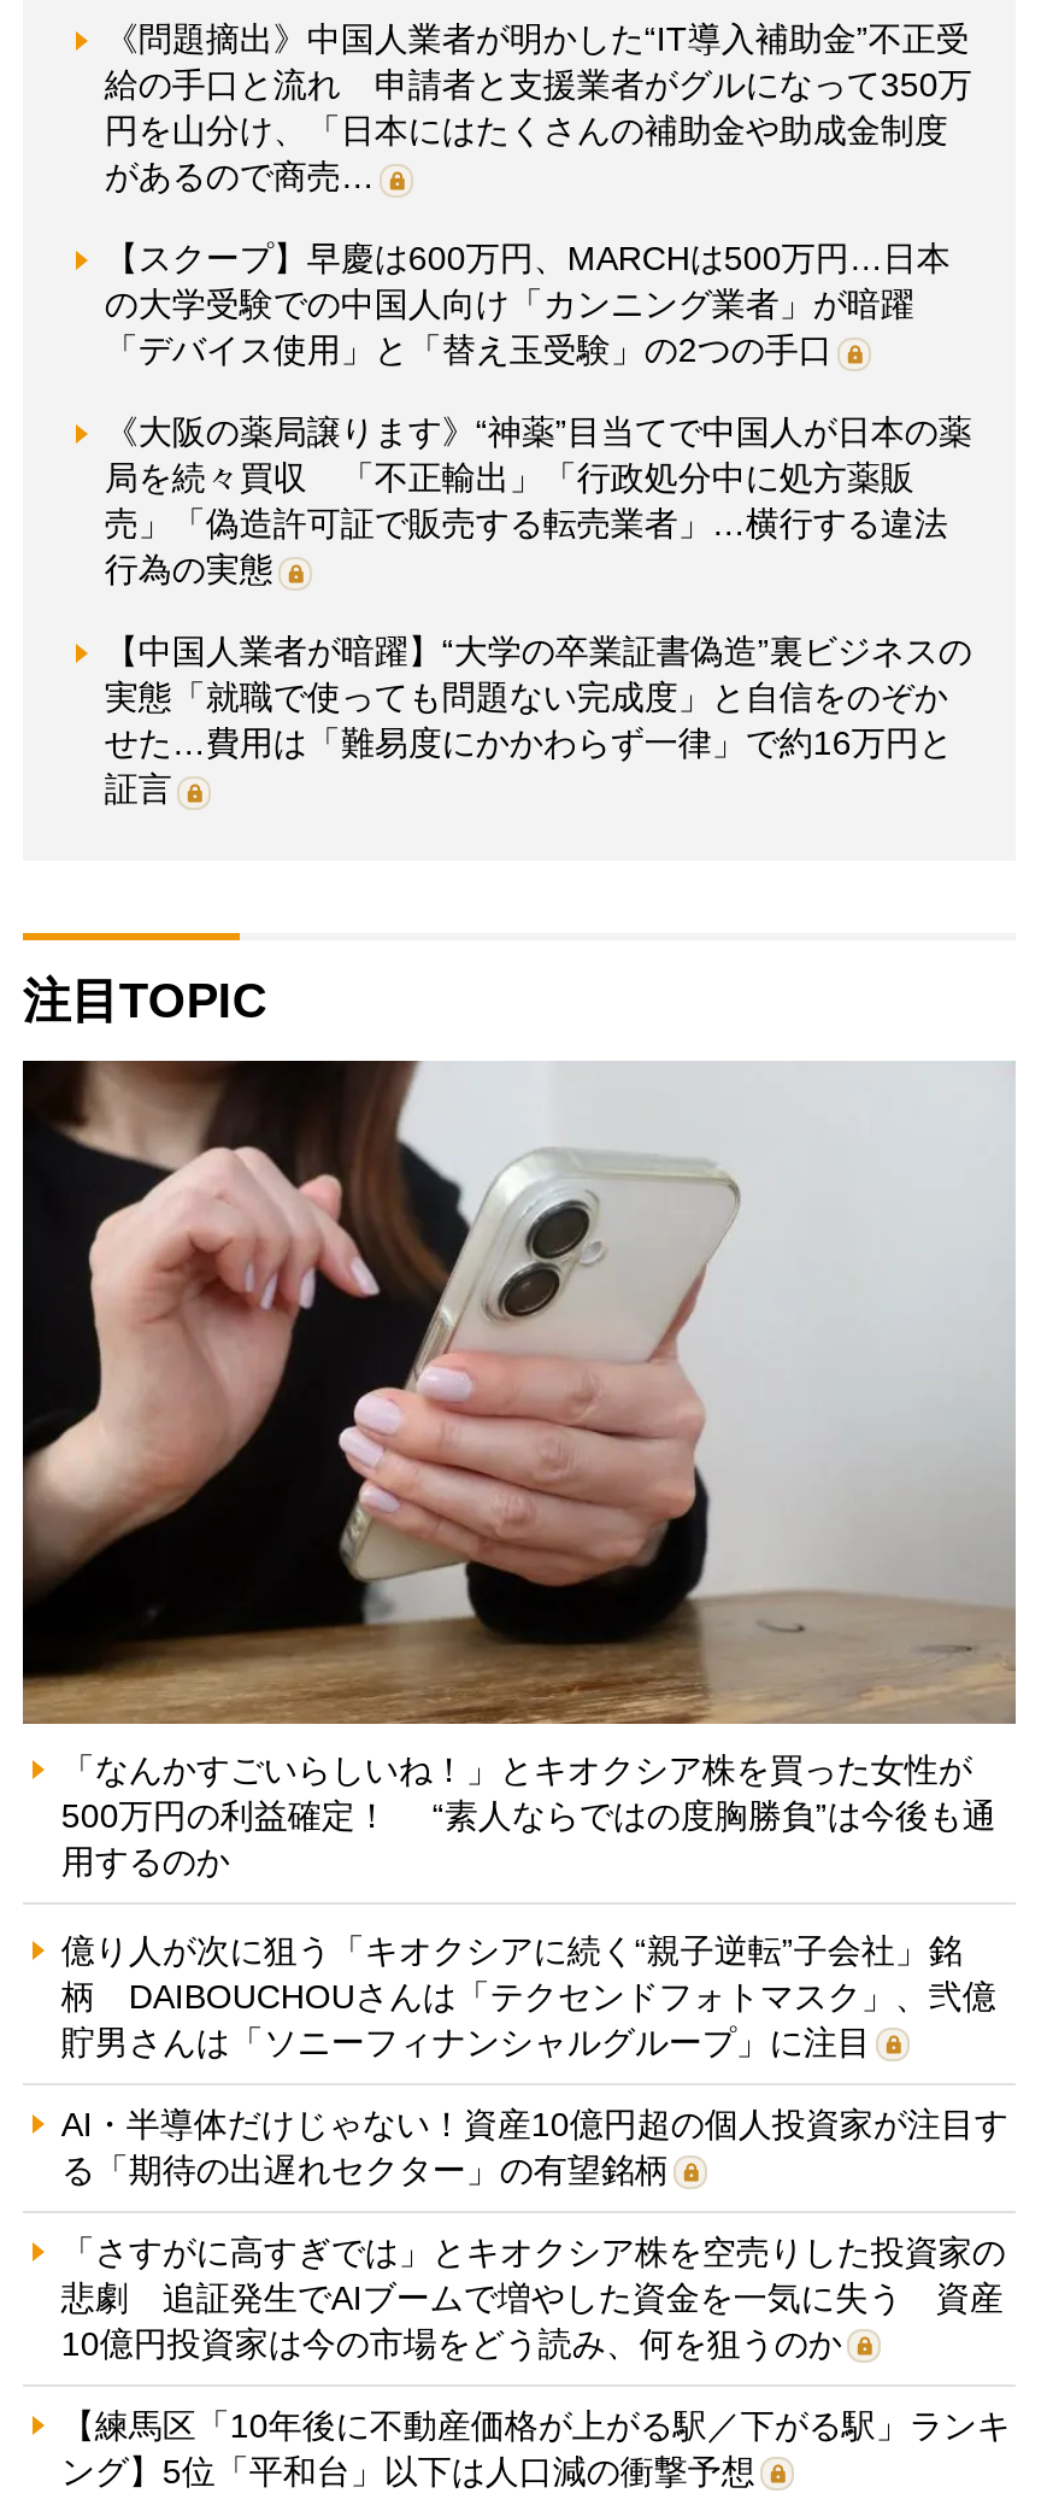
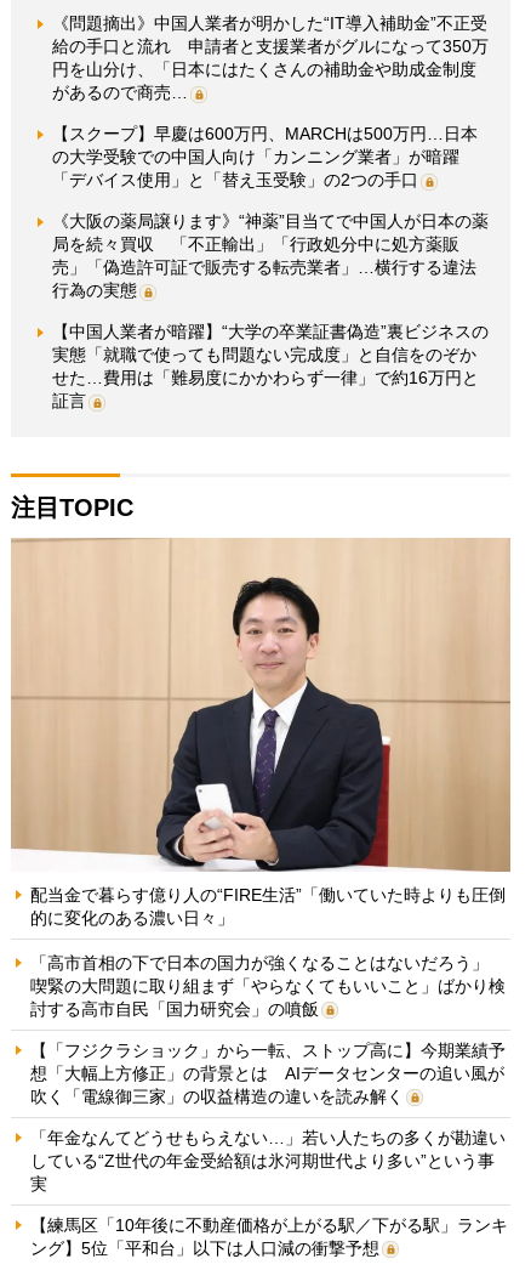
[20,1058,1016,1880] [image] | 「なんかすごいらしいね！」とキオクシア株を買った女性が | 500万円の利益確定！ “素人ならではの度胸勝負”は今後も通 | 用するのか -> [11,538,510,927] [image] | 配当金で暮らす億り人の“FIRE生活”「働いていた時よりも圧倒 | 的に変化のある濃い日々」
[61,1930,996,2060] 億り人が次に狙う「キオクシアに続く“親子逆転”子会社」銘 | 柄 DAIBOUCHOUさんは「テクセンドフォトマスク」、弐億 | 貯男さんは「ソニーフィナンシャルグループ」に注目 -> [30,953,505,1018] 「高市首相の下で日本の国力が強くなることはないだろう」 | 喫緊の大問題に取り組まず「やらなくてもいいこと」ばかり検 | 討する高市自民「国力研究会」の噴飯
[61,2104,1008,2188] AI・半導体だけじゃない！資産10億円超の個人投資家が注目す | る「期待の出遅れセクター」の有望銘柄 -> [30,1040,505,1106] 【「フジクラショック」から一転、ストップ高に】今期業績予 | 想「大幅上方修正」の背景とは AIデータセンターの追い風が | 吹く「電線御三家」の収益構造の違いを読み解く
[61,2232,1006,2362] 「さすがに高すぎでは」とキオクシア株を空売りした投資家の | 悲劇 追証発生でAIブームで増やした資金を一気に失う 資産 | 10億円投資家は今の市場をどう読み、何を狙うのか -> [30,1127,505,1193] 「年金なんてどうせもらえない…」若い人たちの多くが勘違い | している“Z世代の年金受給額は氷河期世代より多い”という事 | 実

